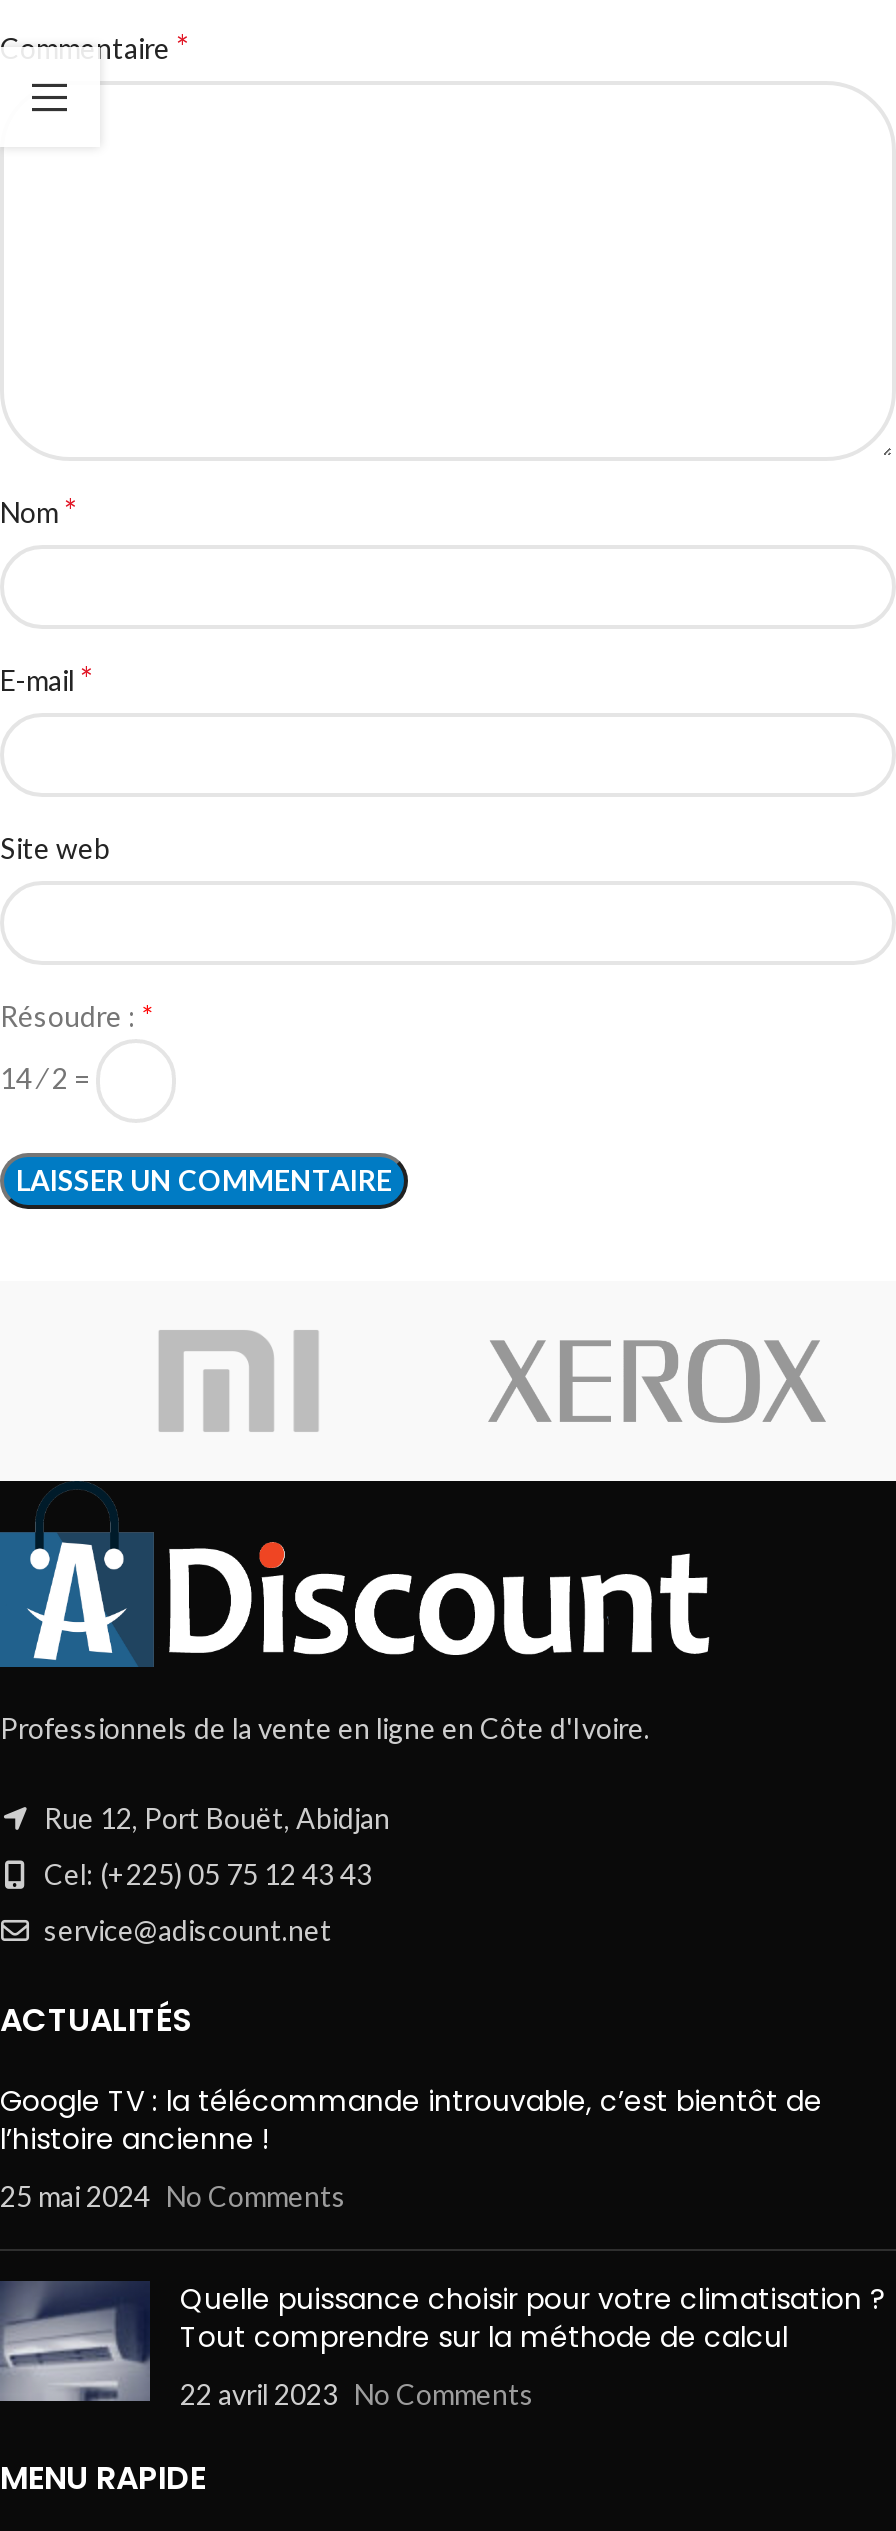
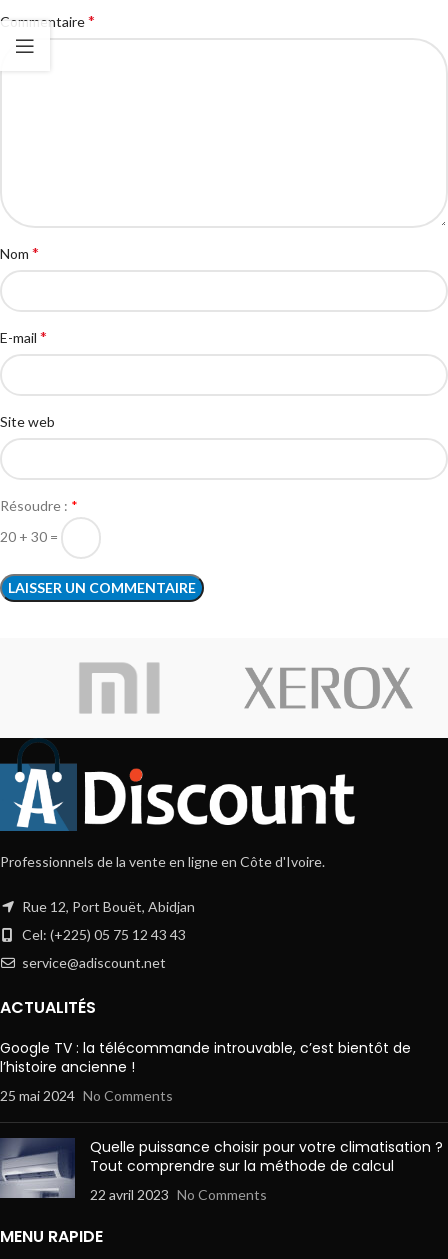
[0,1060,96,1094] 14 ⁄ 2 = -> [0,527,61,544] 20 + 30 =

